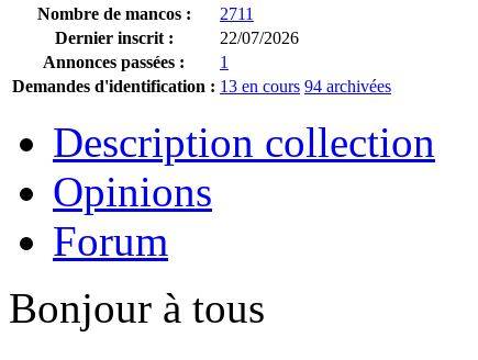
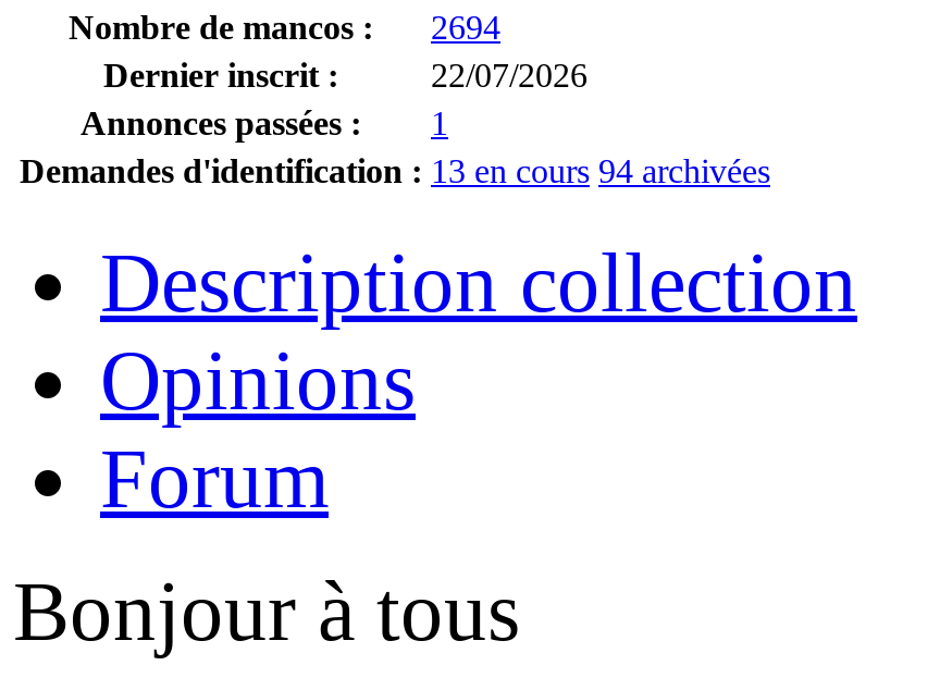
[37,4,254,23] Nombre de mancos : 2711 -> [69,8,500,45] Nombre de mancos : 2694

